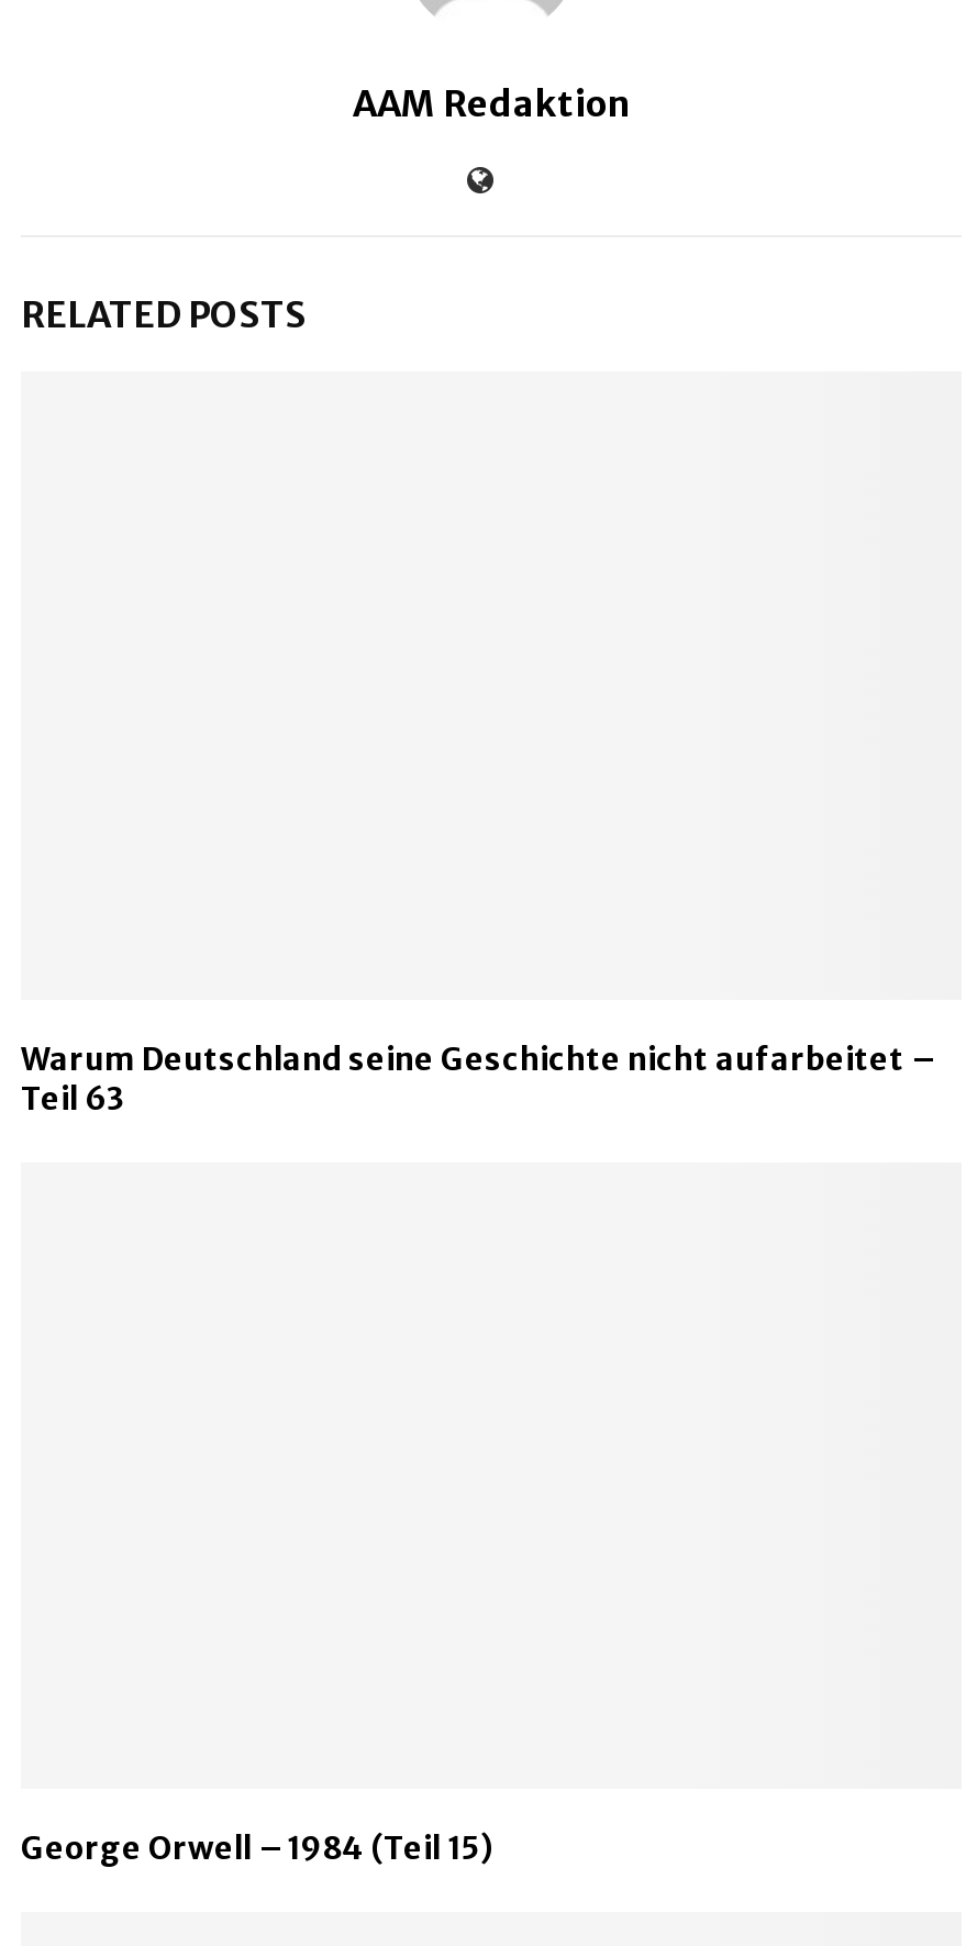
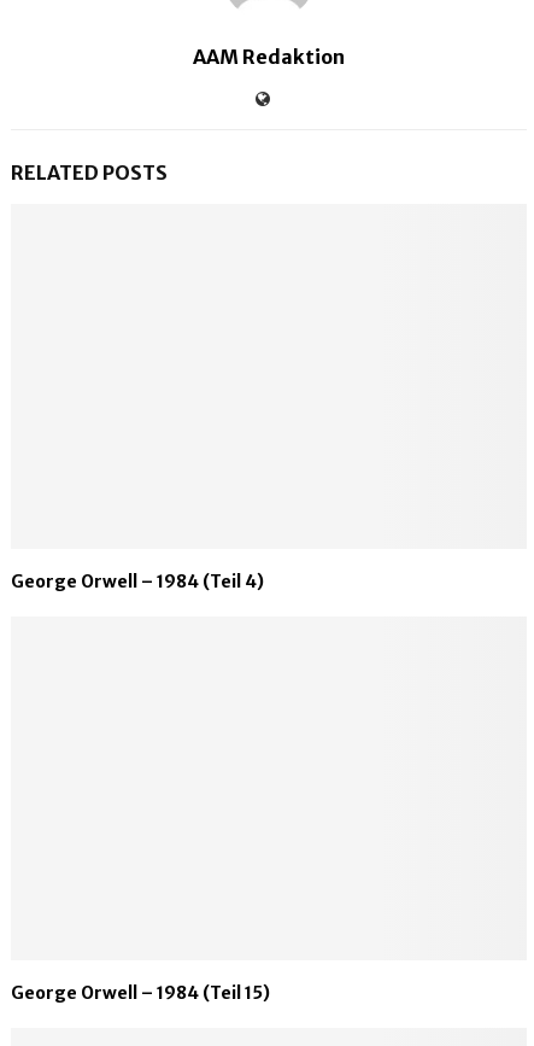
[21,1039,933,1118] Warum Deutschland seine Geschichte nicht aufarbeitet – | Teil 63 -> [11,570,264,592] George Orwell – 1984 (Teil 4)

